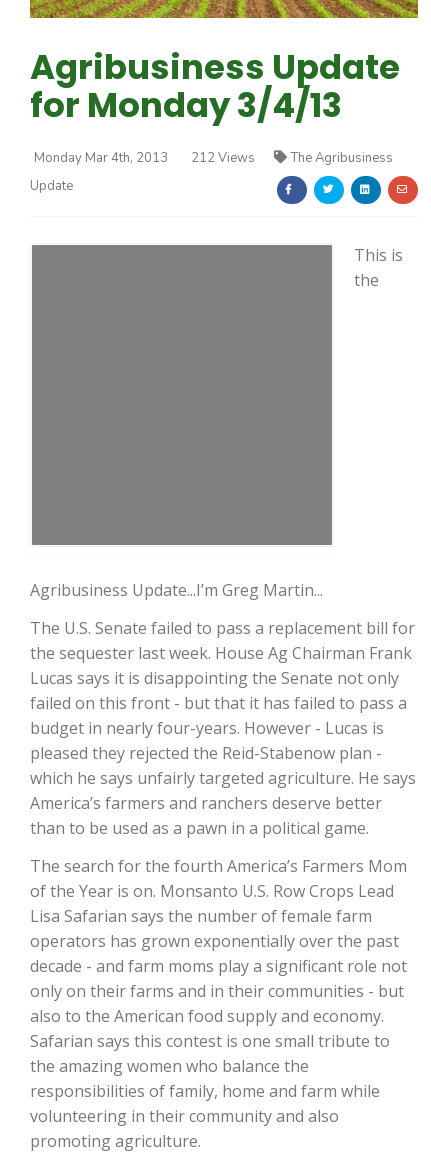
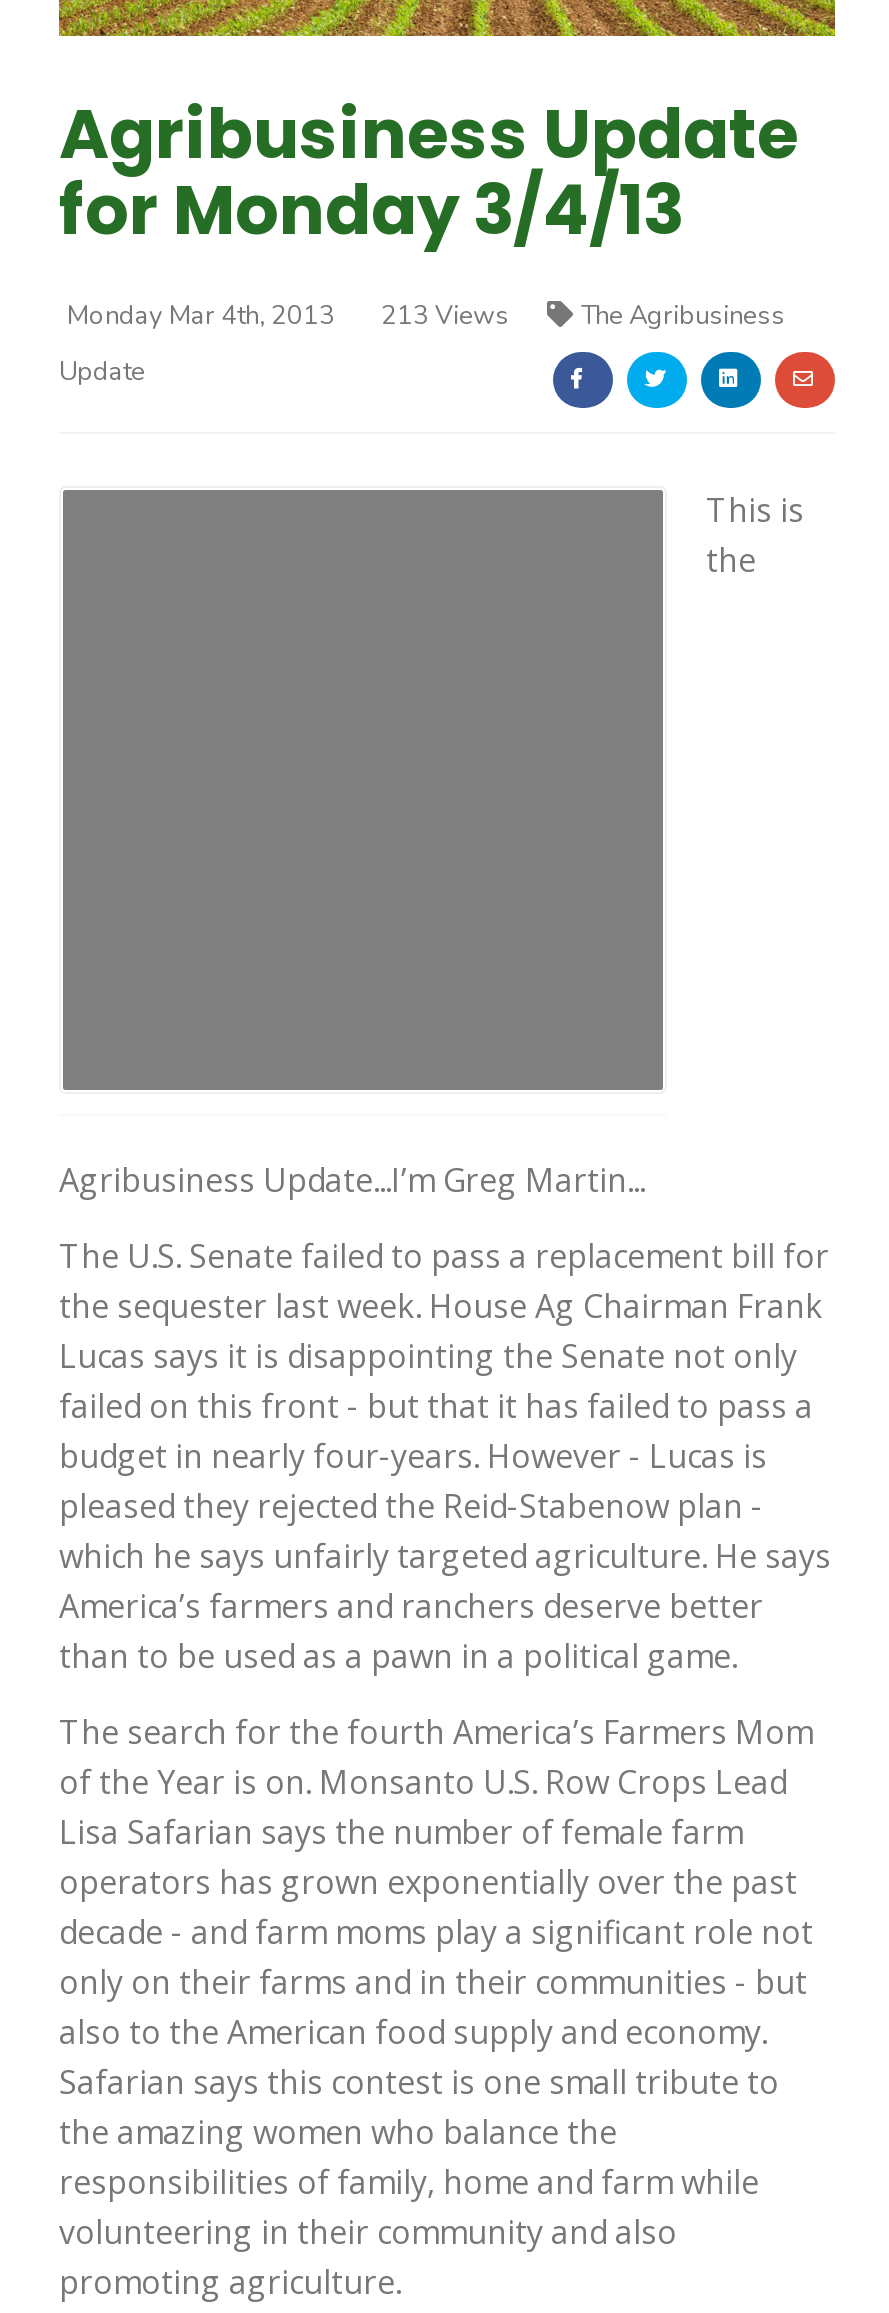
[34,149,393,167] Monday Mar 4th, 2013 212 Views The Agribusiness -> [67,298,785,334] Monday Mar 4th, 2013 213 Views The Agribusiness

